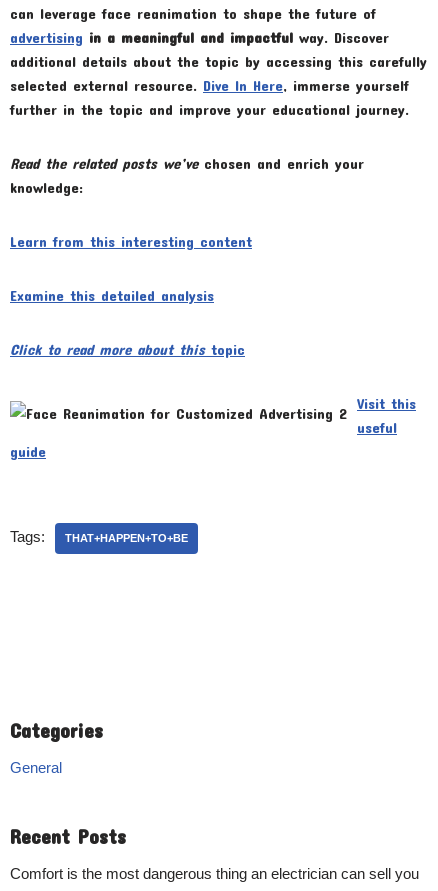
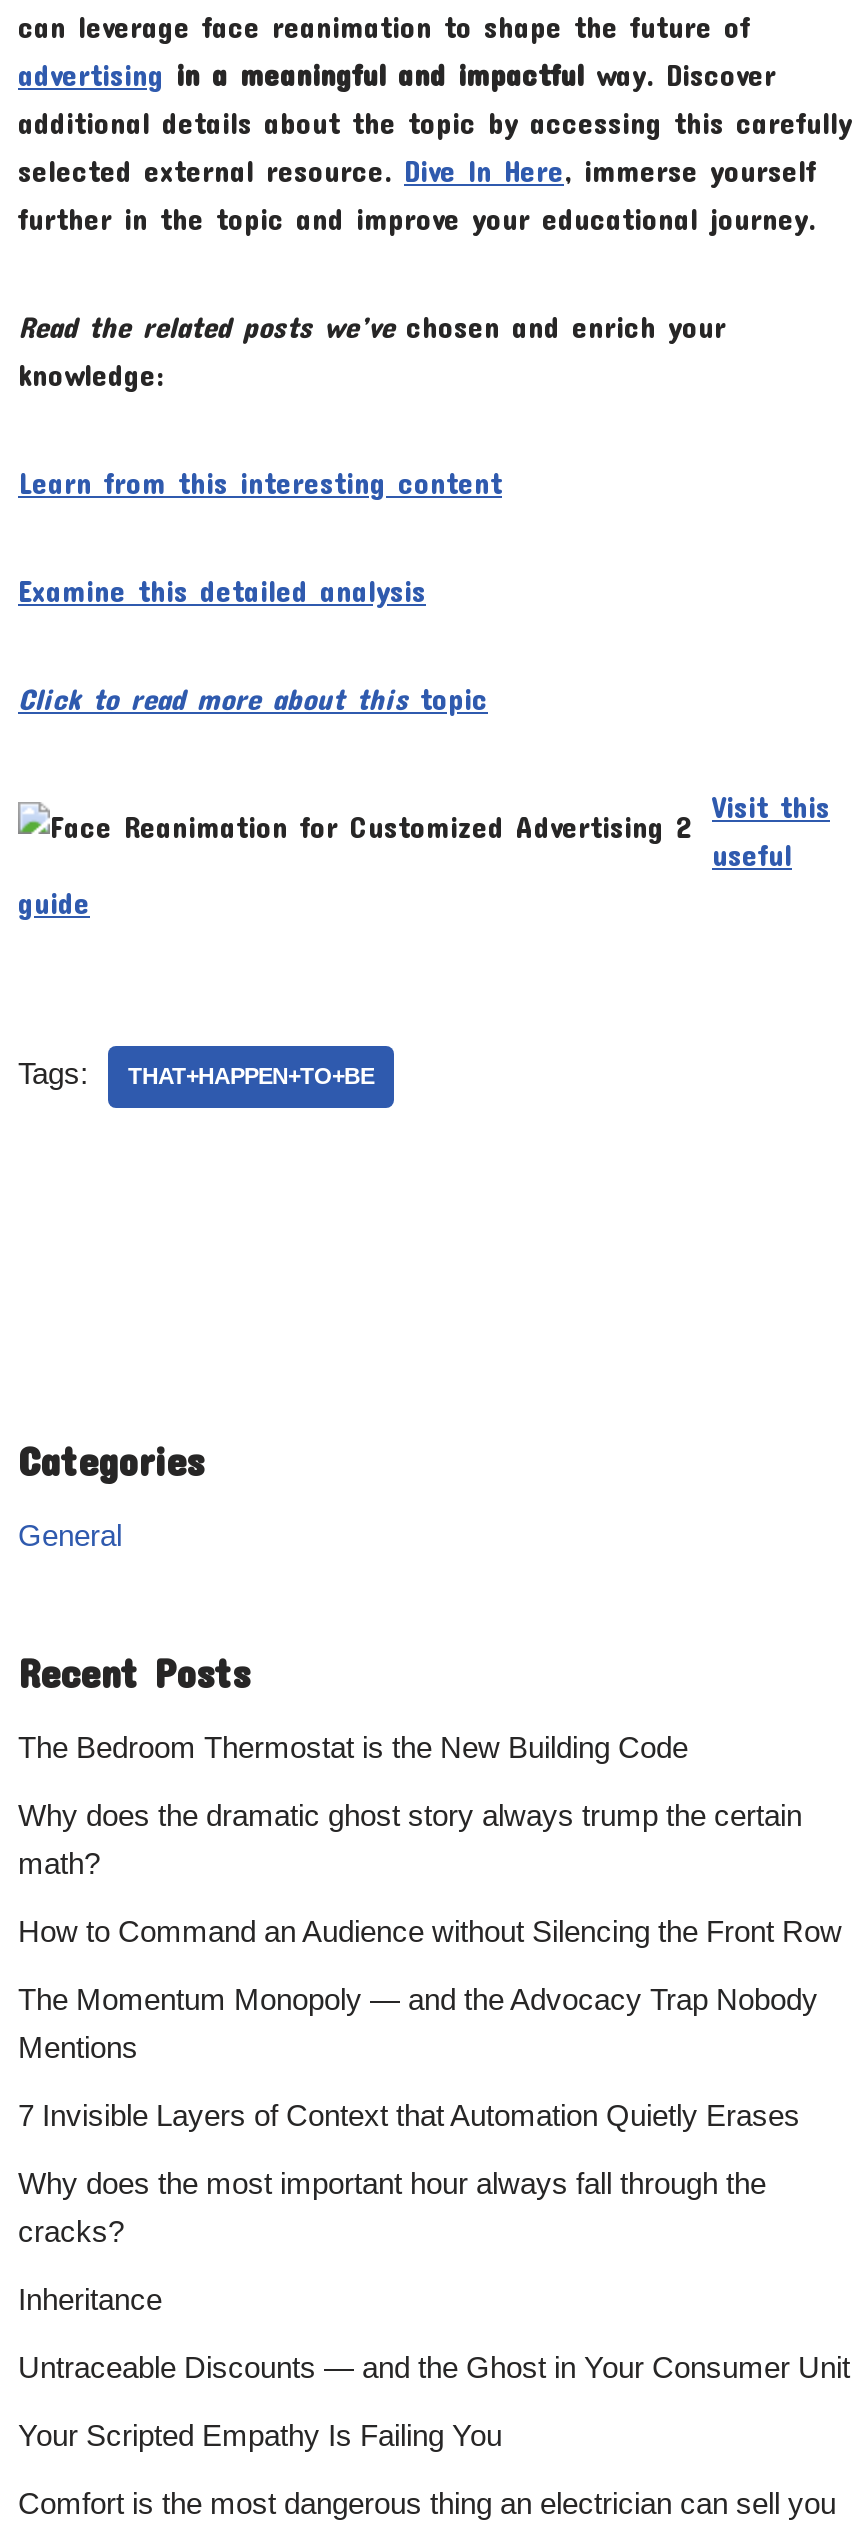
none -> [18,1730,850,2452] The Bedroom Thermostat is the New Building Code | Why does the dramatic ghost story always trump the certain | math? | How to Command an Audience without Silencing the Front Row | The Momentum Monopoly — and the Advocacy Trap Nobody | Mentions | 7 Invisible Layers of Context that Automation Quietly Erases | Why does the most important hour always fall through the | cracks? | Inheritance | Untraceable Discounts — and the Ghost in Your Consumer Unit | Your Scripted Empathy Is Failing You

